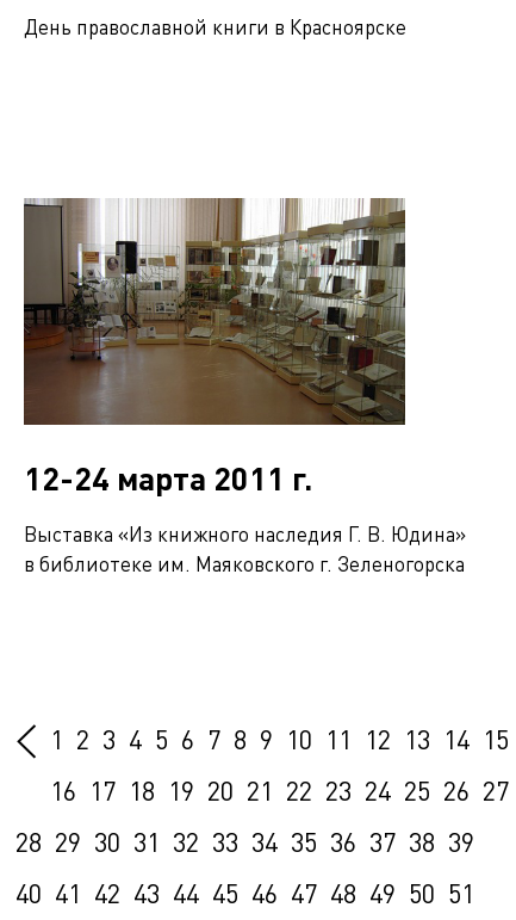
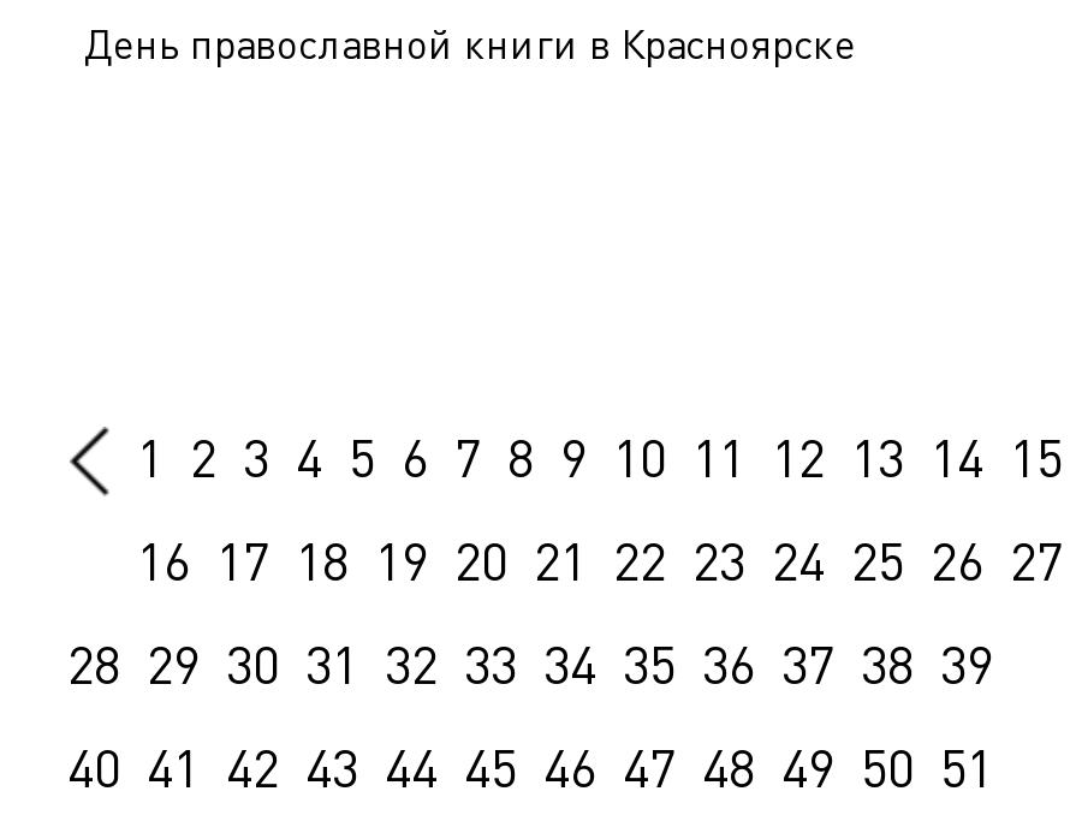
[23,197,466,576] [image] | 12-24 марта 2011 г. | Выставка «Из книжного наследия Г. В. Юдина» | в библиотеке им. Маяковского г. Зеленогорска -> none

